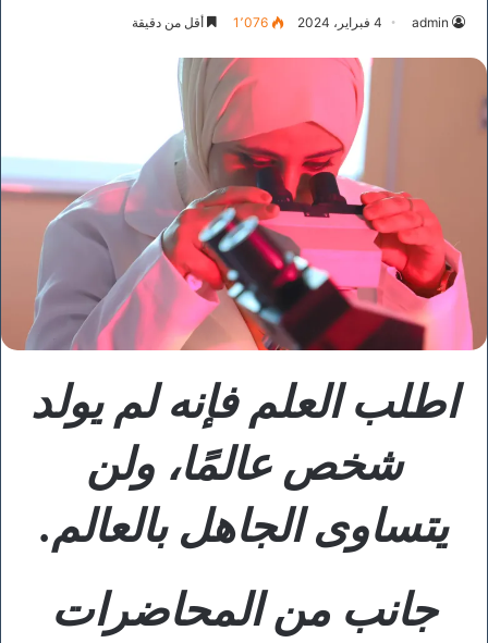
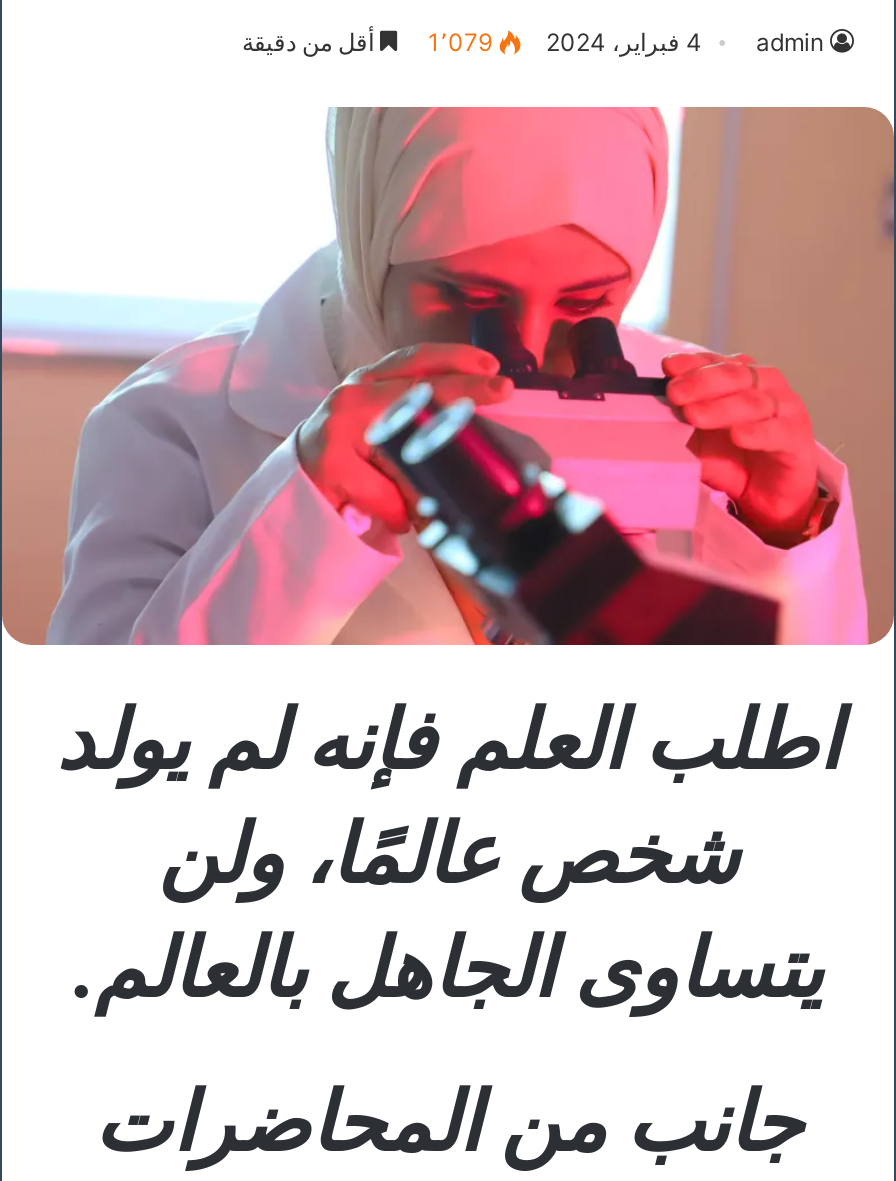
[233,14,268,30] 1٬076 -> [428,27,492,57] 1٬079

